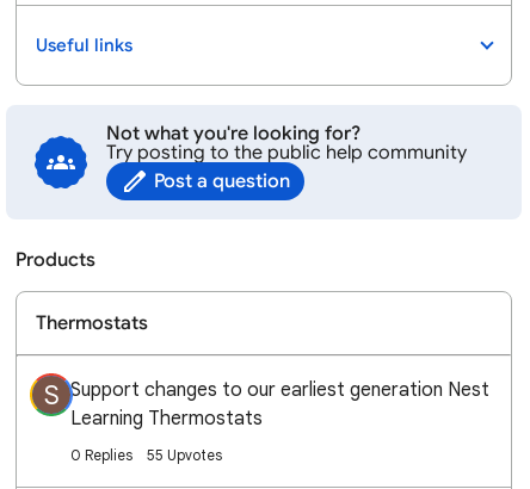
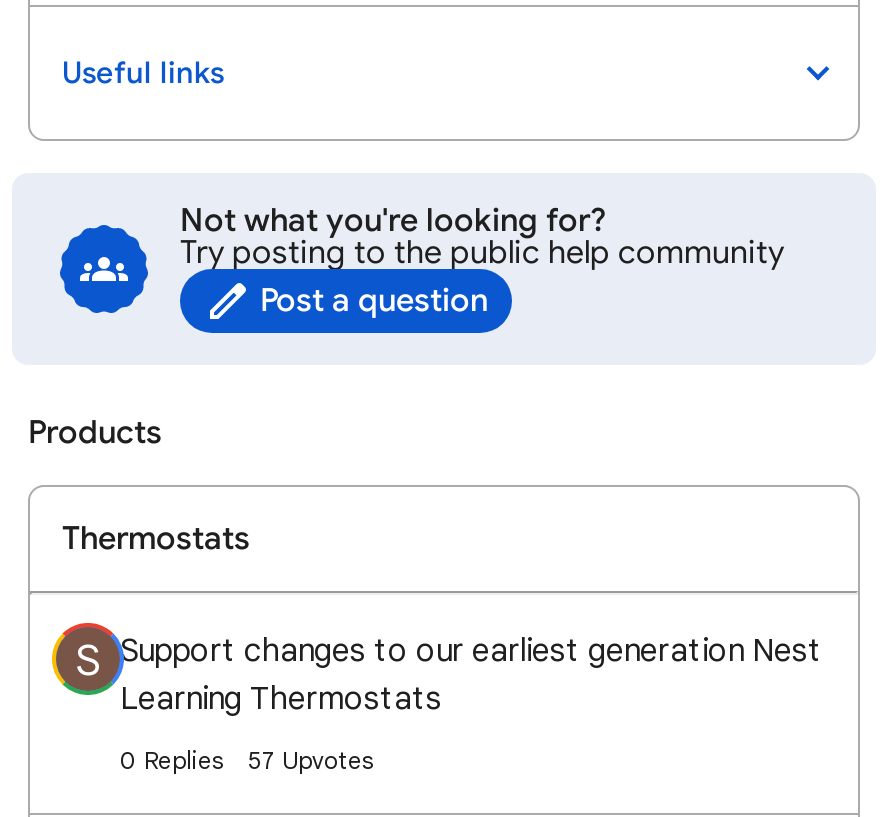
[147,446,222,464] 55 Upvotes -> [248,745,374,775] 57 Upvotes

